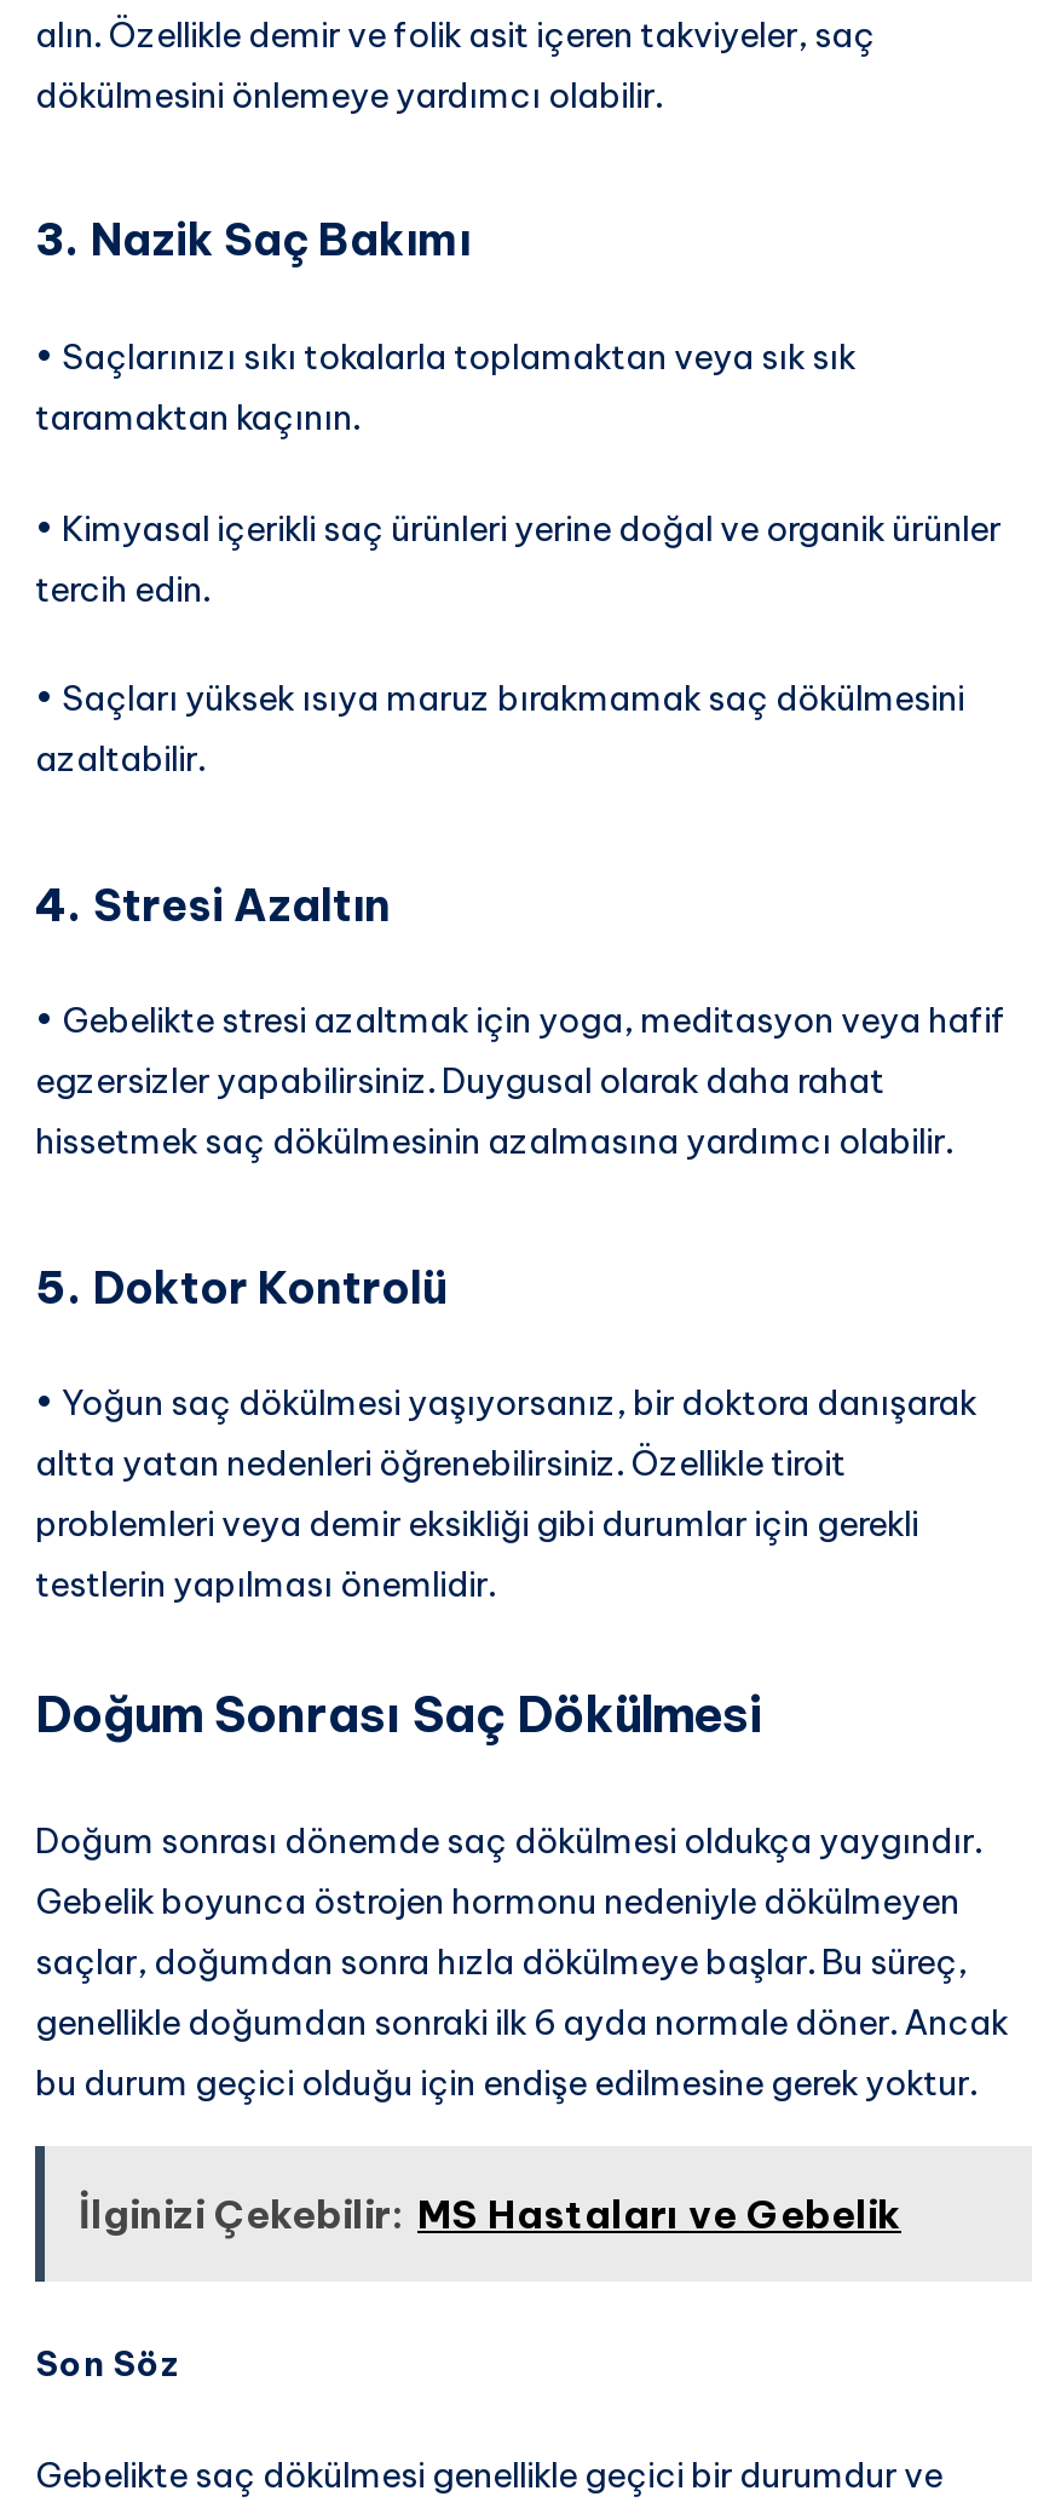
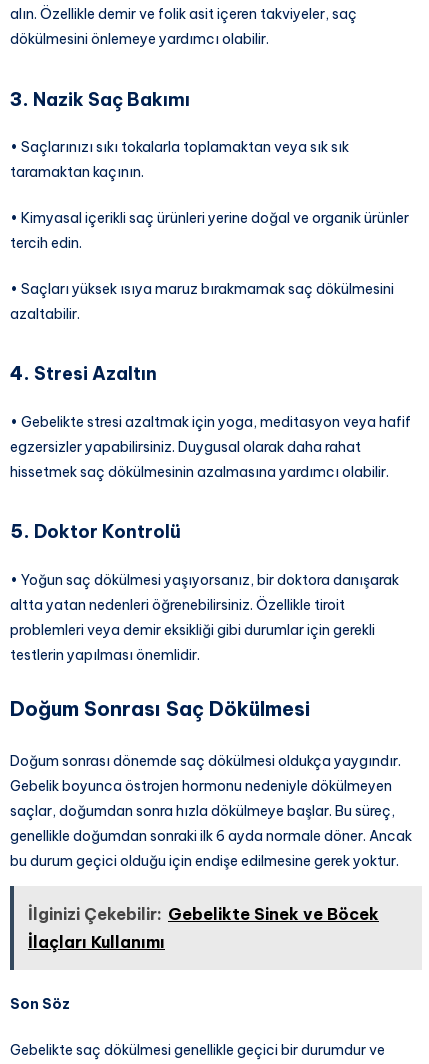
[79,2189,901,2238] İlginizi Çekebilir: MS Hastaları ve Gebelik -> [28,904,379,952] İlginizi Çekebilir: Gebelikte Sinek ve Böcek | İlaçları Kullanımı

